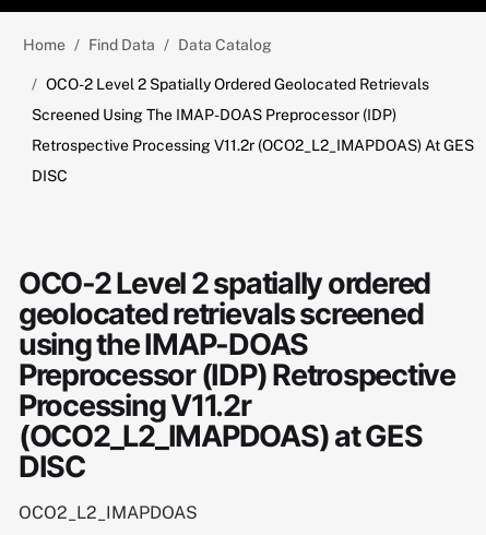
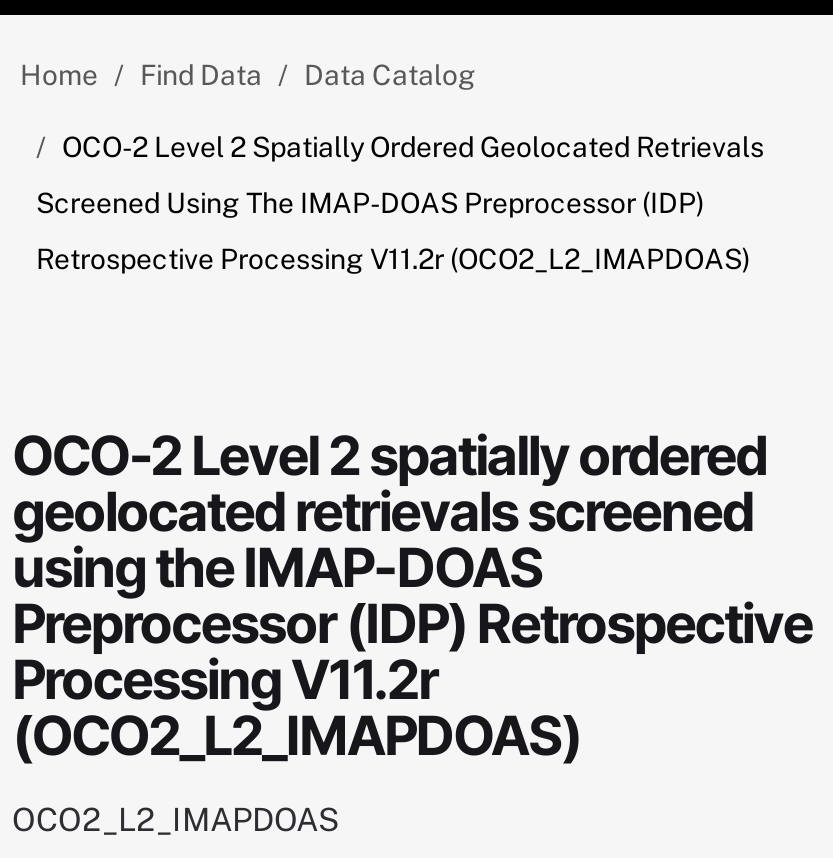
[32,137,474,185] Retrospective Processing V11.2r (OCO2_L2_IMAPDOAS) At GES | DISC -> [36,244,750,276] Retrospective Processing V11.2r (OCO2_L2_IMAPDOAS)
[19,419,422,484] (OCO2_L2_IMAPDOAS) at GES | DISC -> [12,704,581,768] (OCO2_L2_IMAPDOAS)

